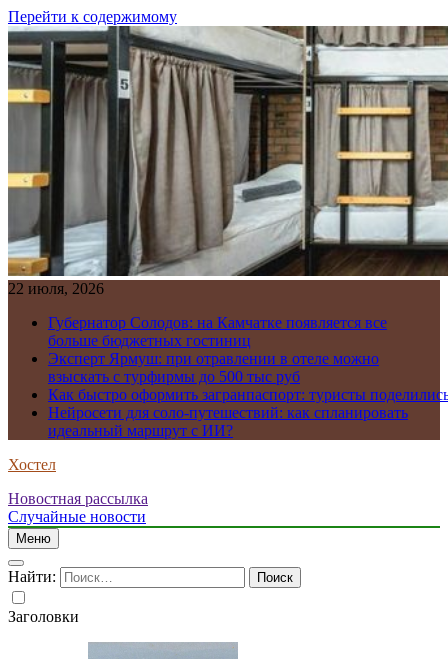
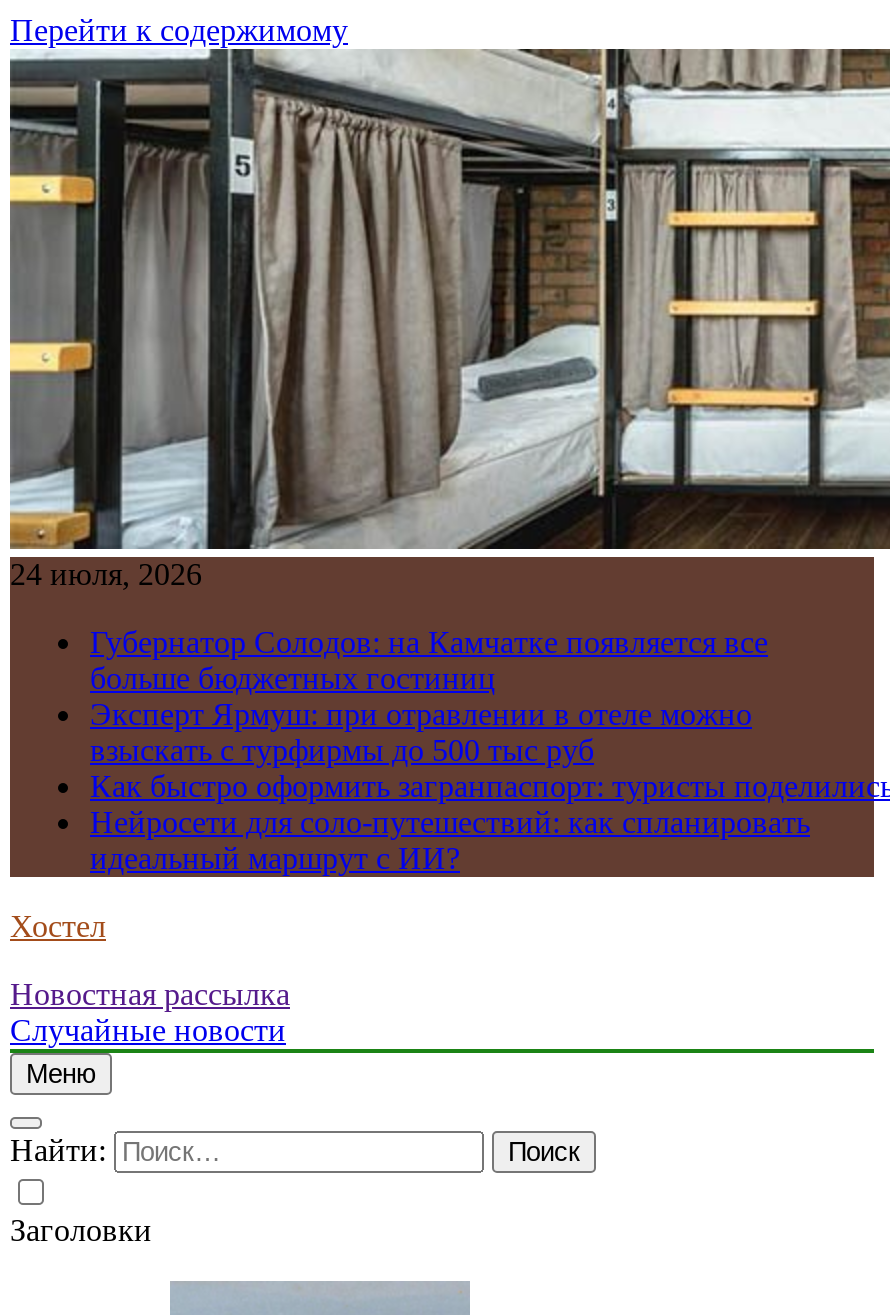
[8,280,104,297] 22 июля, 2026 -> [10,557,202,591] 24 июля, 2026

